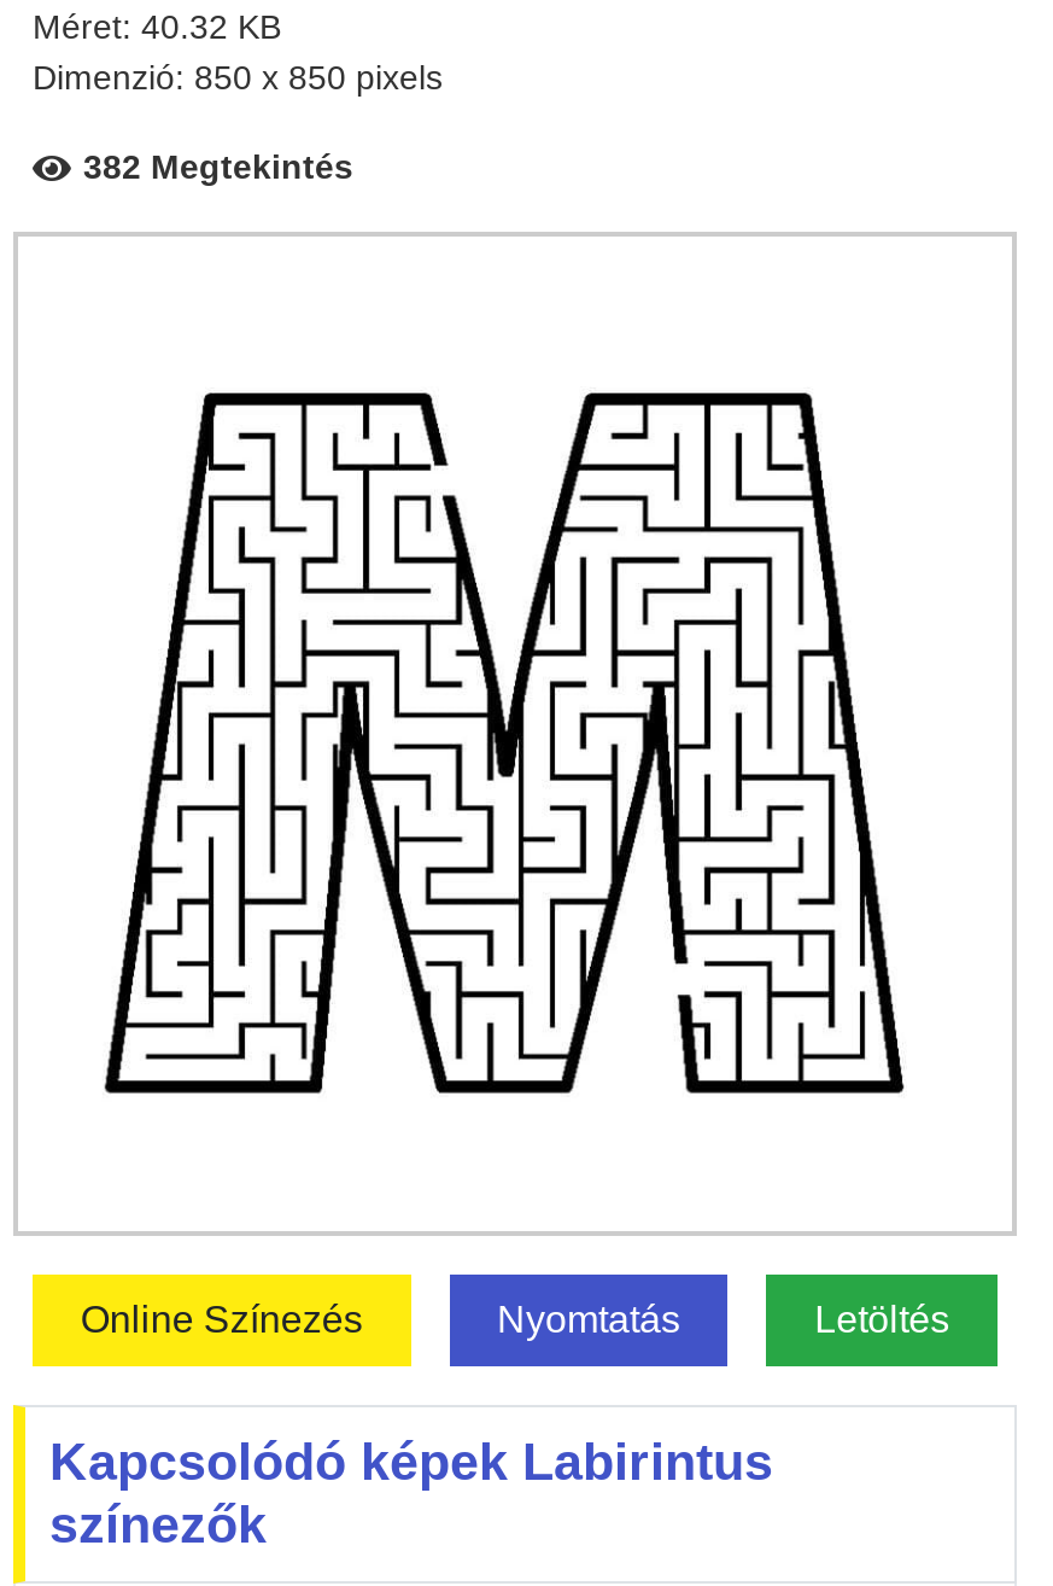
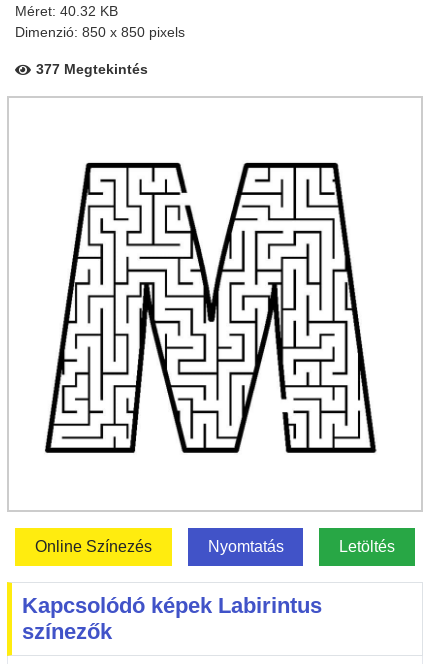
[83,147,353,186] 382 Megtekintés -> [36,61,148,77] 377 Megtekintés

